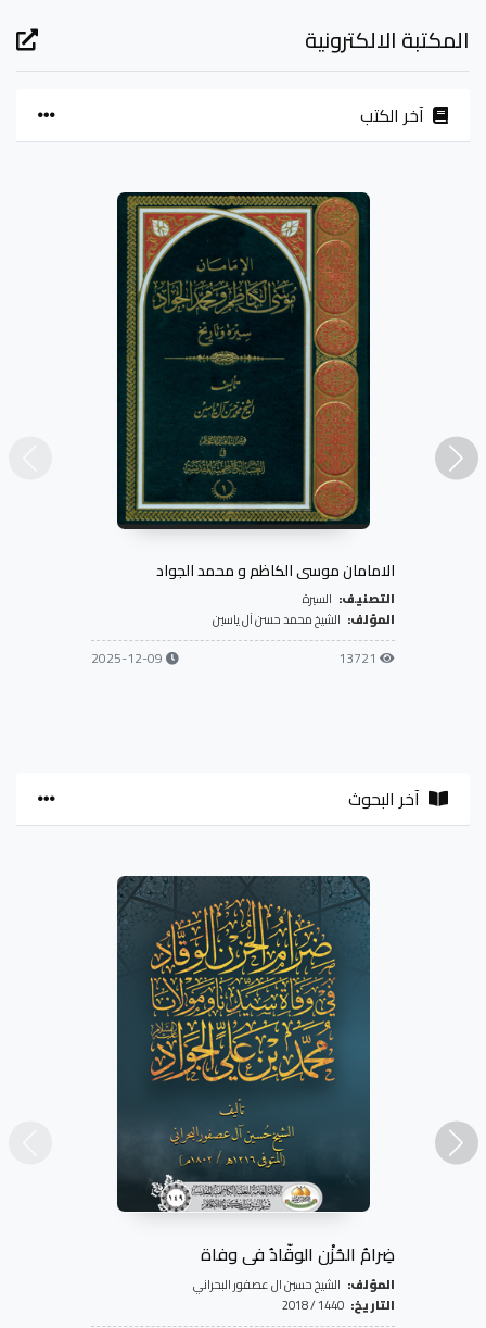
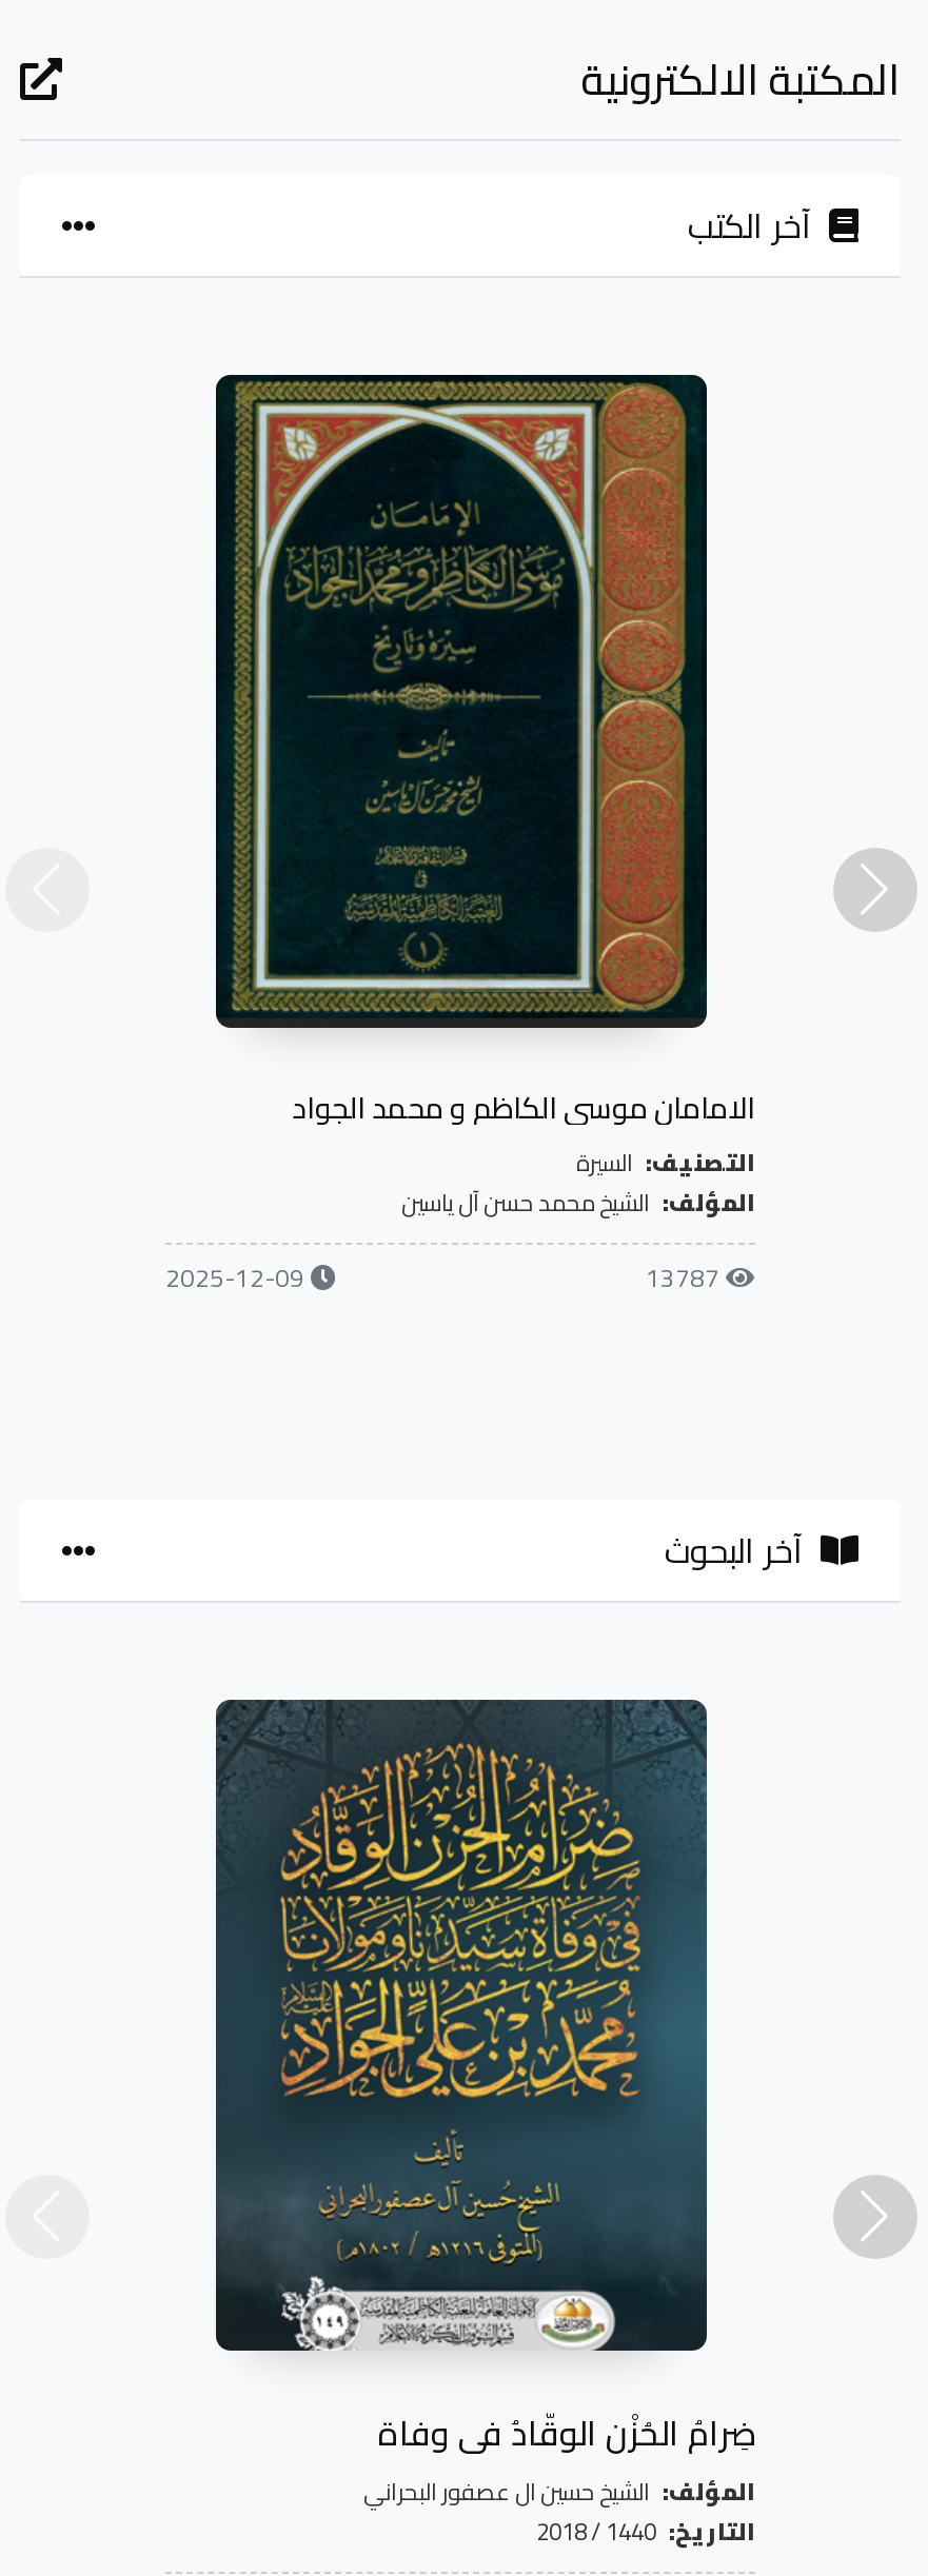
[338,646,376,671] 13721 -> [646,1254,719,1302] 13787

